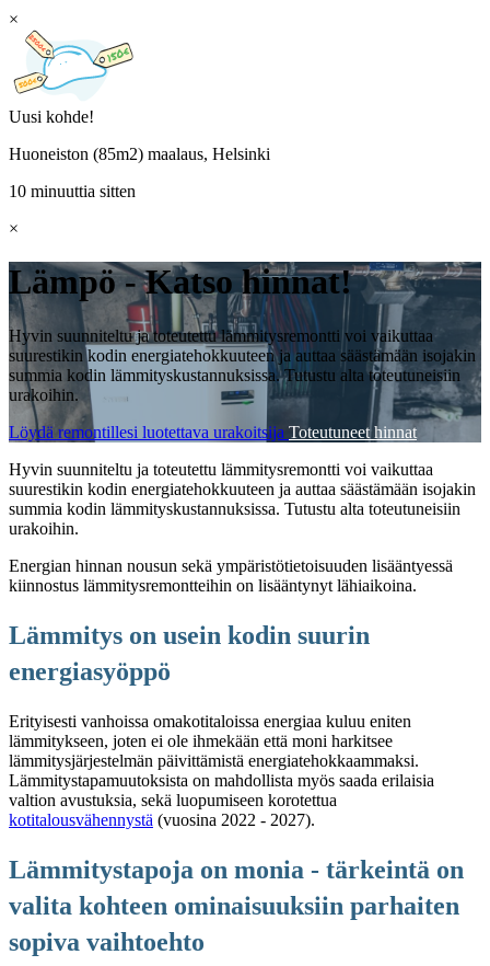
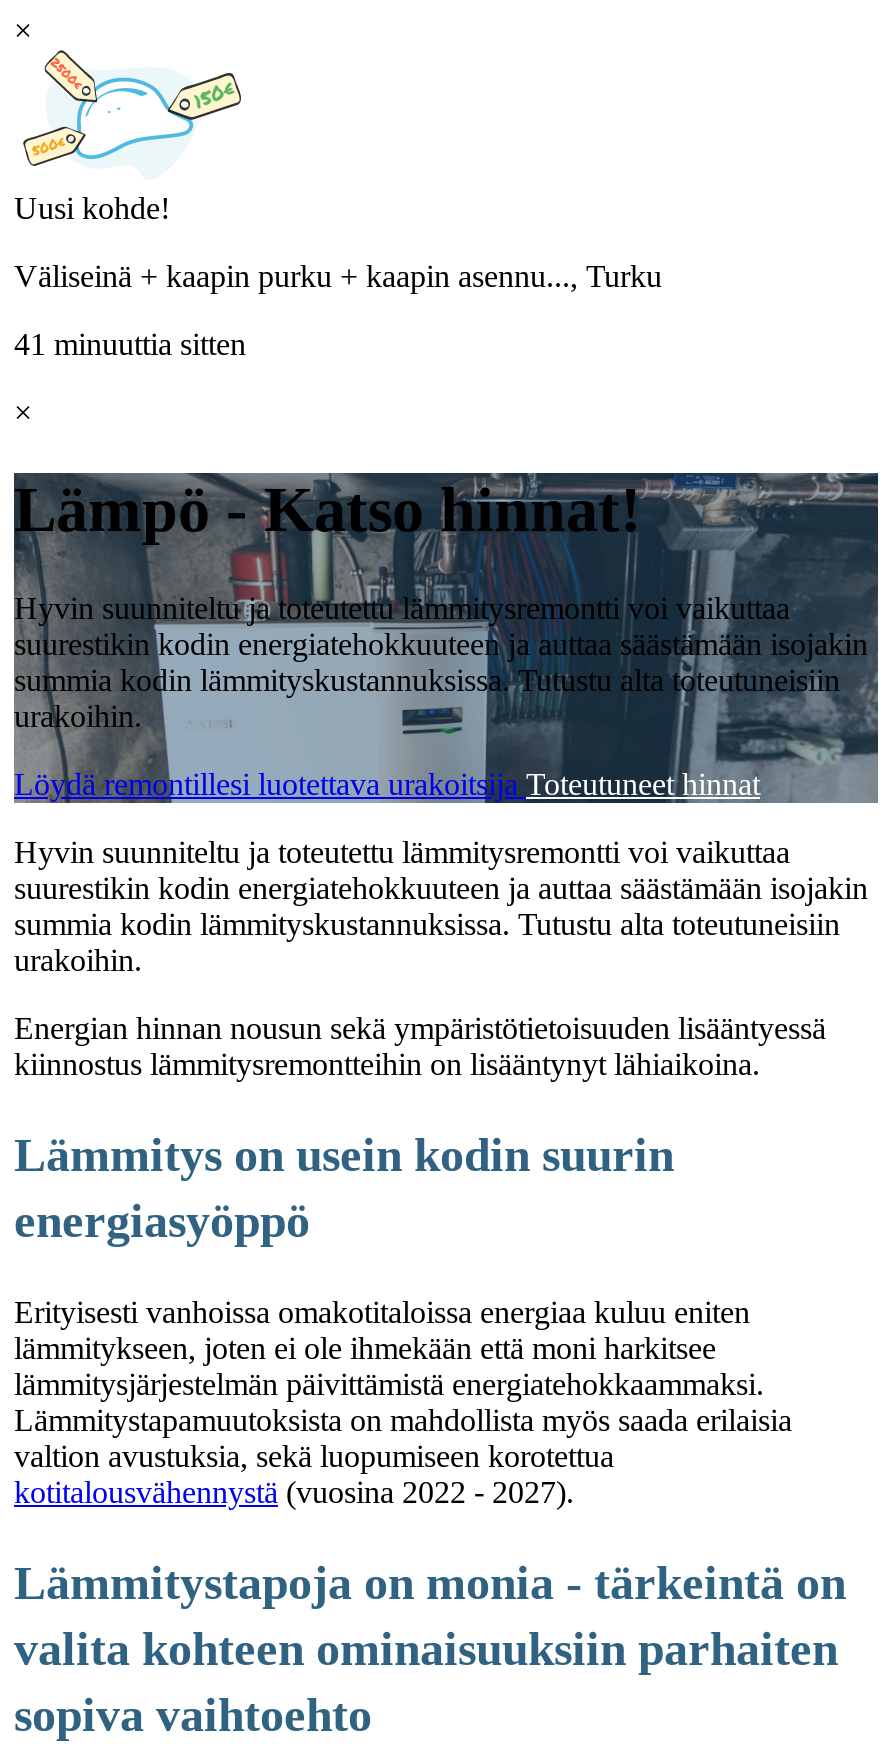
[9,145,270,163] Huoneiston (85m2) maalaus, Helsinki -> [14,259,662,293] Väliseinä + kaapin purku + kaapin asennu..., Turku
[9,182,136,200] 10 minuuttia sitten -> [14,327,246,361] 41 minuuttia sitten

